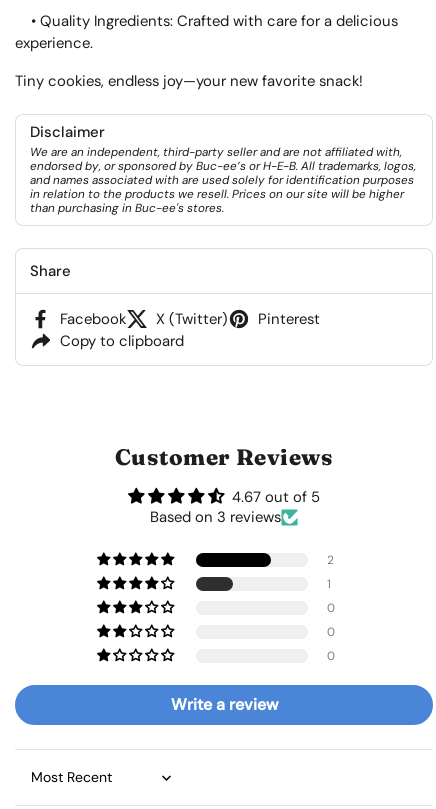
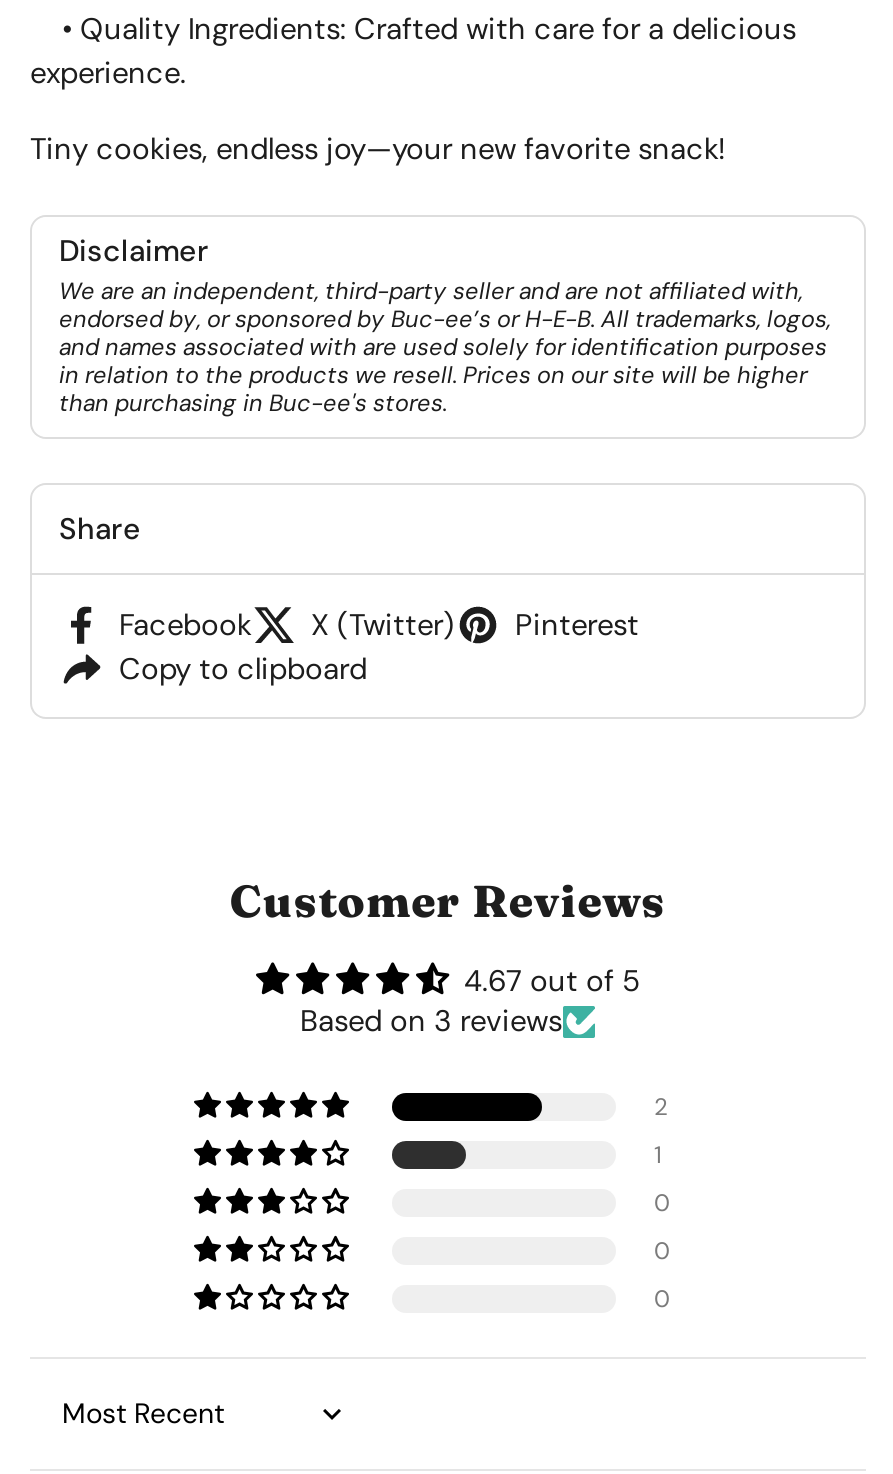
[170,694,277,715] Write a review -> none

